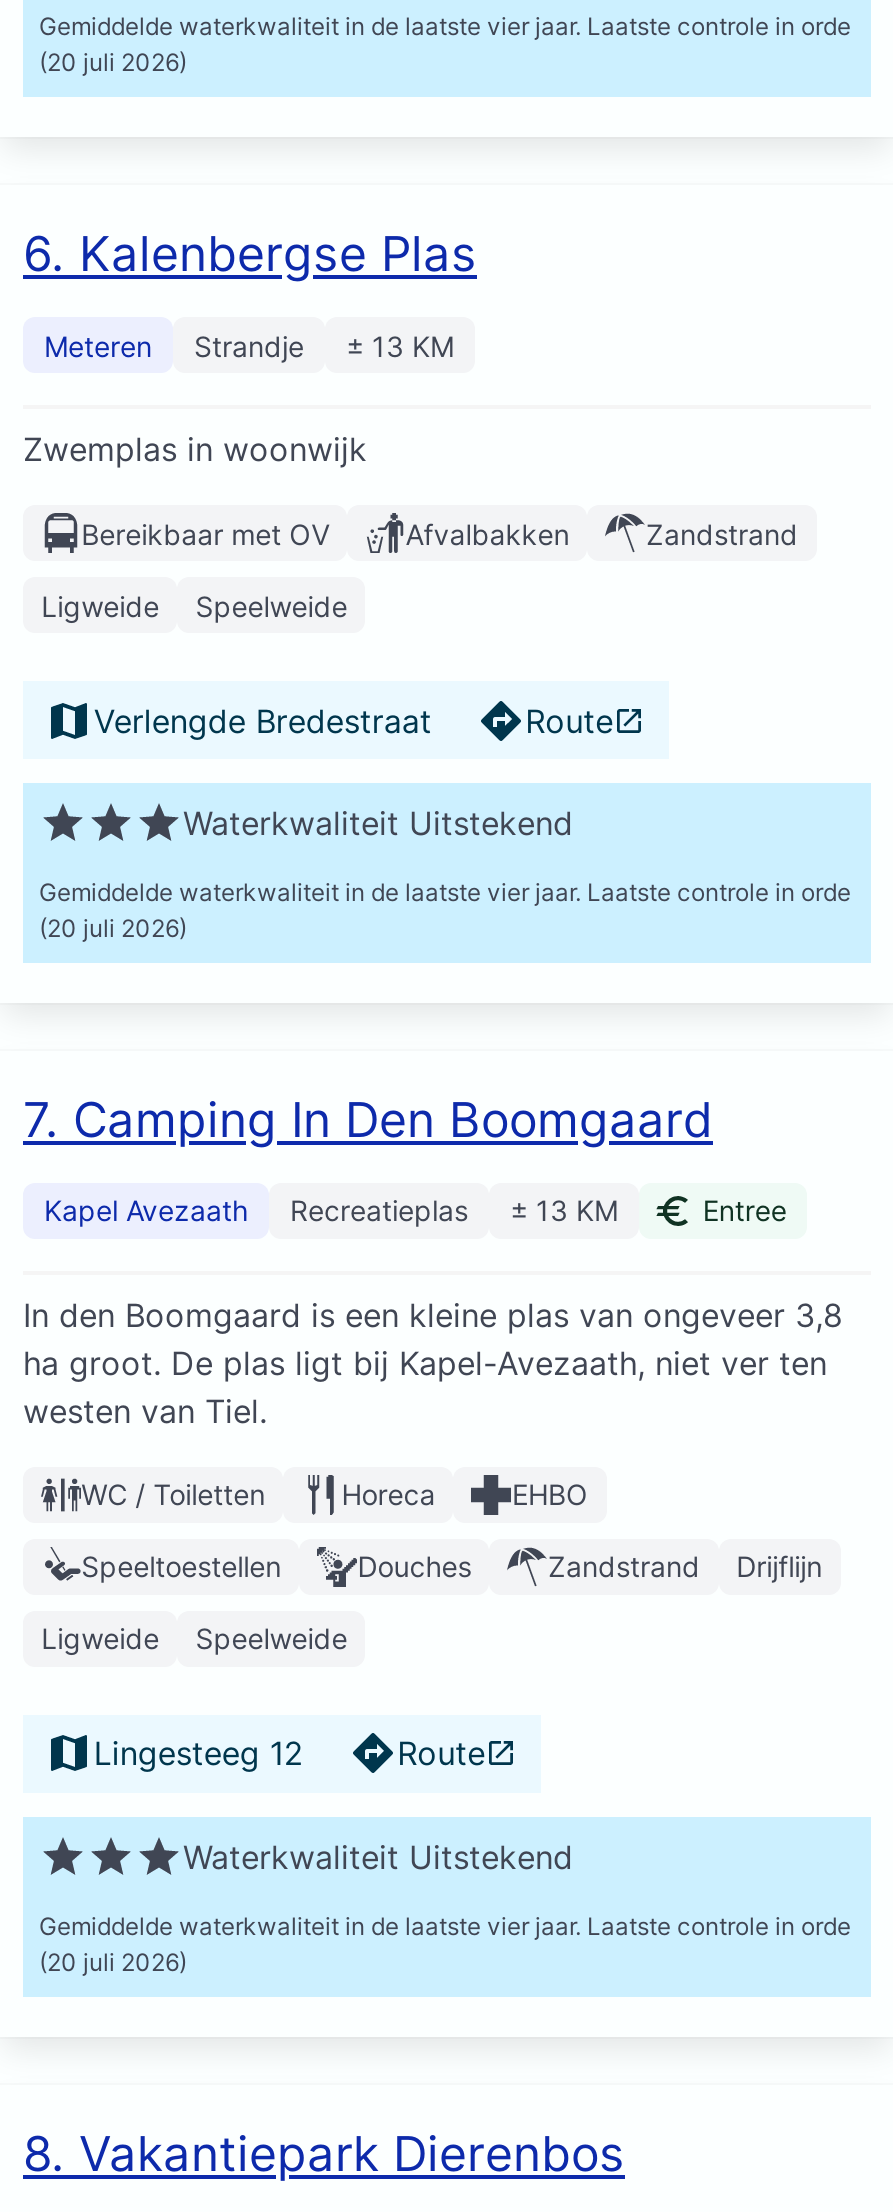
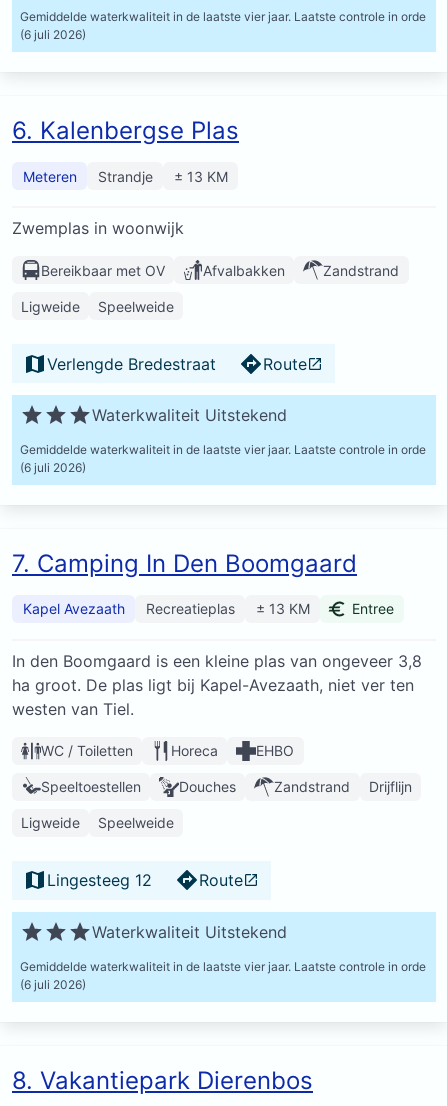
[39,47,187,77] (20 juli 2026) -> [20,27,86,42] (6 juli 2026)
[39,913,187,943] (20 juli 2026) -> [20,460,86,475] (6 juli 2026)
[39,1946,187,1976] (20 juli 2026) -> [20,977,86,992] (6 juli 2026)

